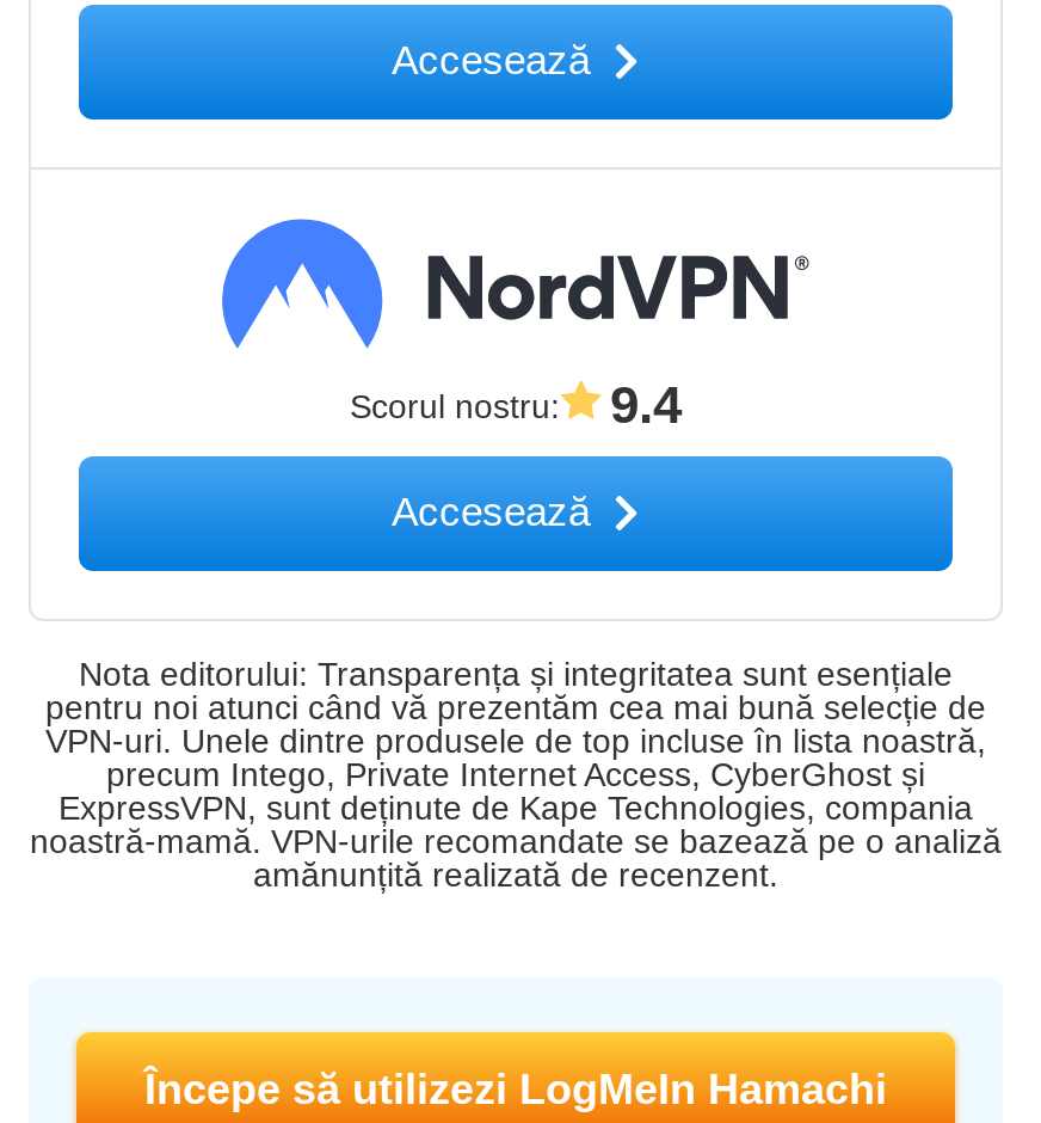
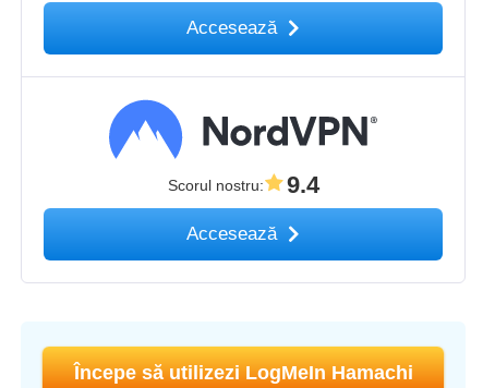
[30,654,1002,893] Nota editorului: Transparența și integritatea sunt esențiale | pentru noi atunci când vă prezentăm cea mai bună selecție de | VPN-uri. Unele dintre produsele de top incluse în lista noastră, | precum Intego, Private Internet Access, CyberGhost și | ExpressVPN, sunt deținute de Kape Technologies, compania | noastră-mamă. VPN-urile recomandate se bazează pe o analiză | amănunțită realizată de recenzent. -> none

